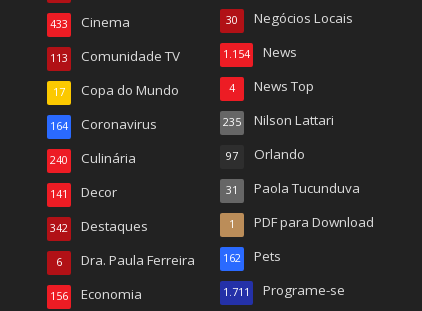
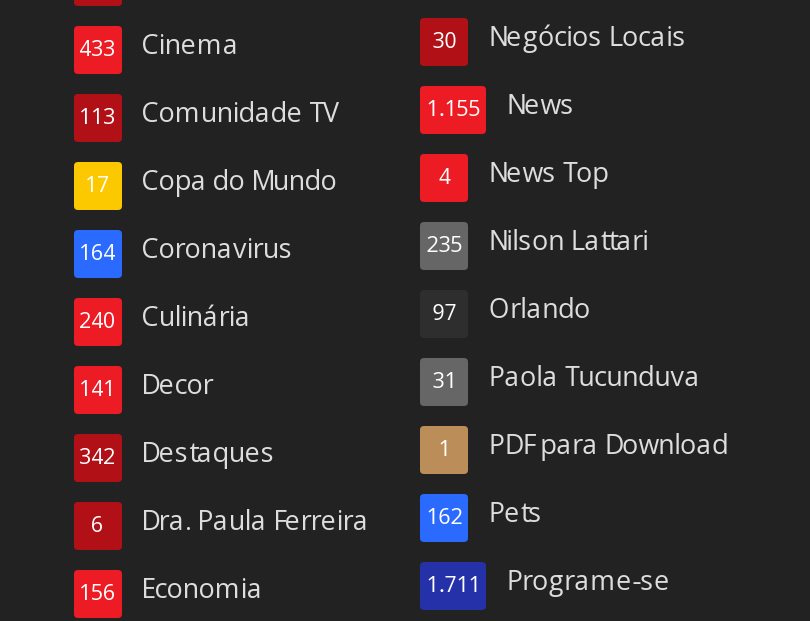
[223,43,297,61] 1.154 News -> [427,86,575,122] 1.155 News

